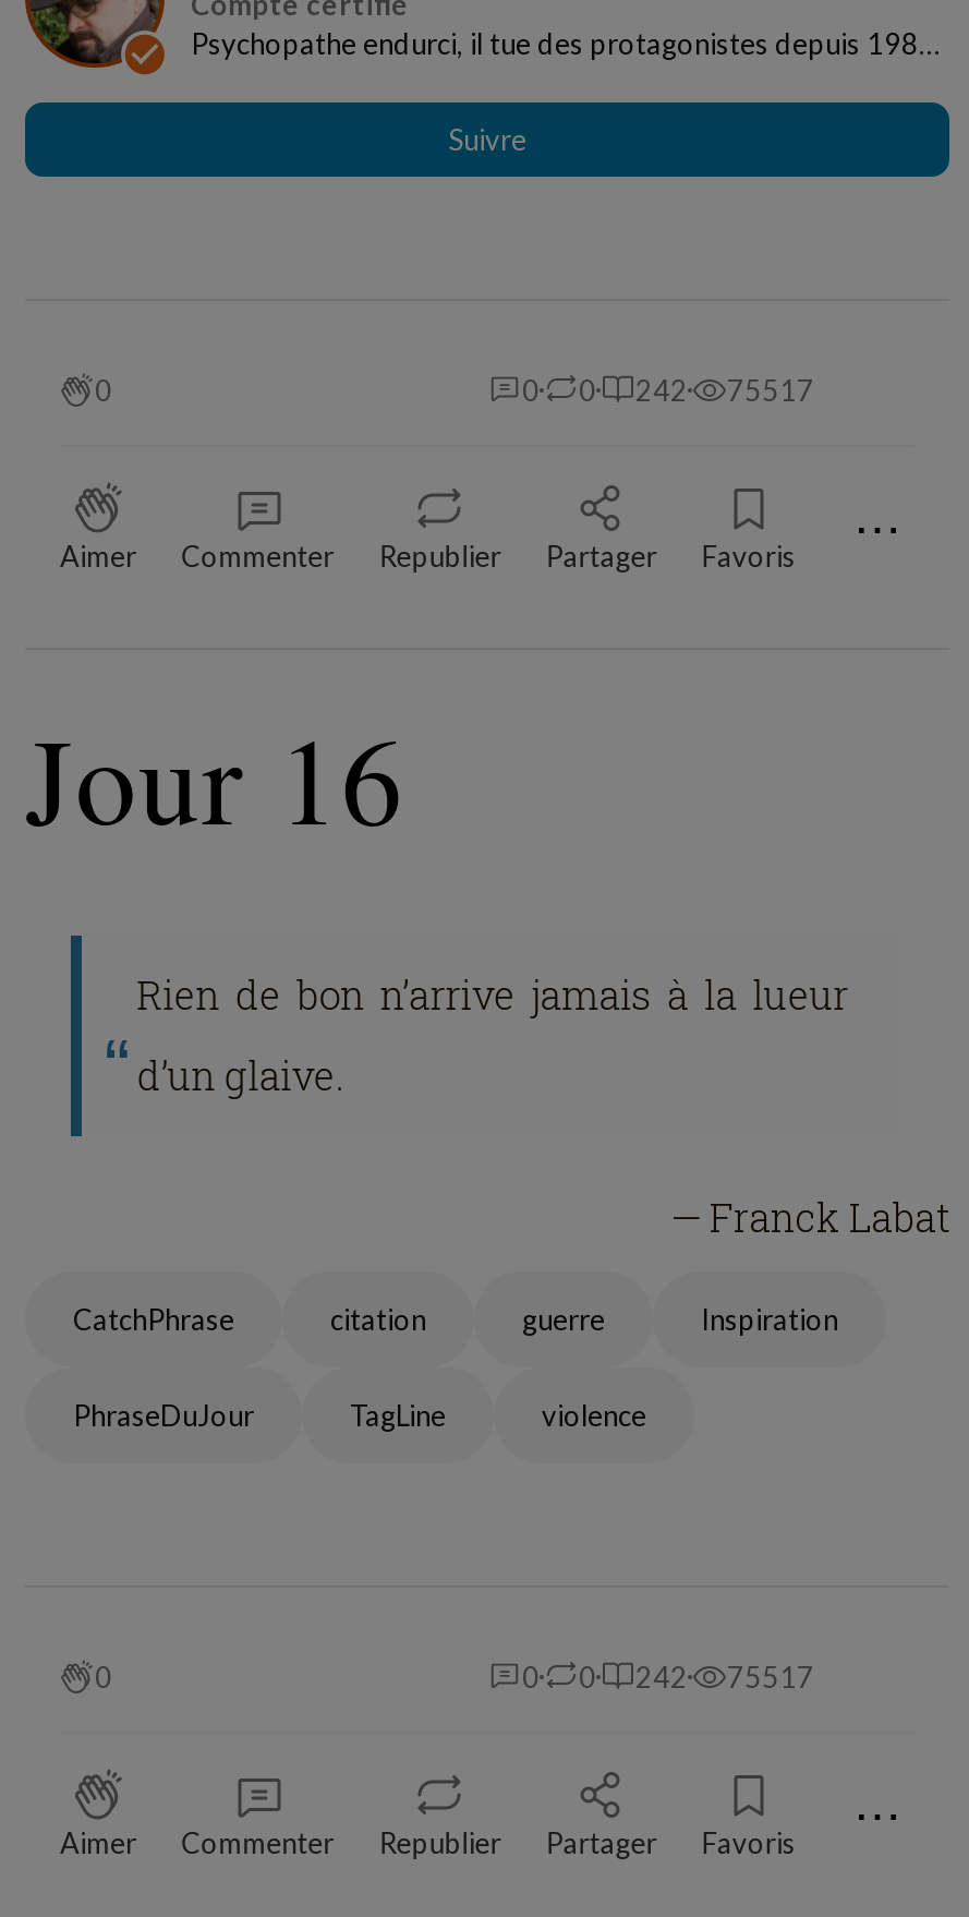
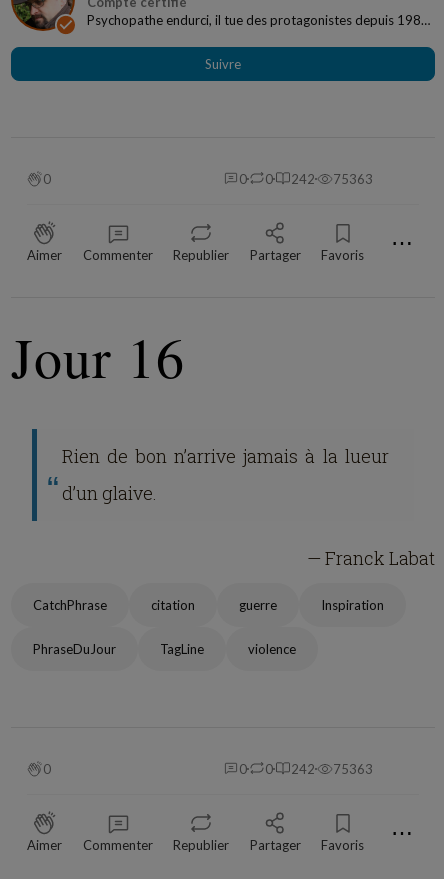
[522,373,814,408] 0 0 242 75517 -> [239,171,373,187] 0 0 242 75363
[522,1660,814,1695] 0 0 242 75517 -> [239,761,373,777] 0 0 242 75363

